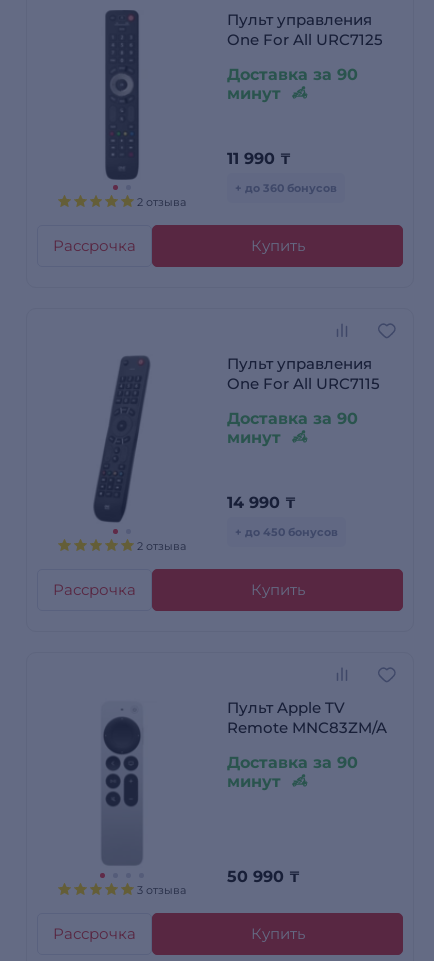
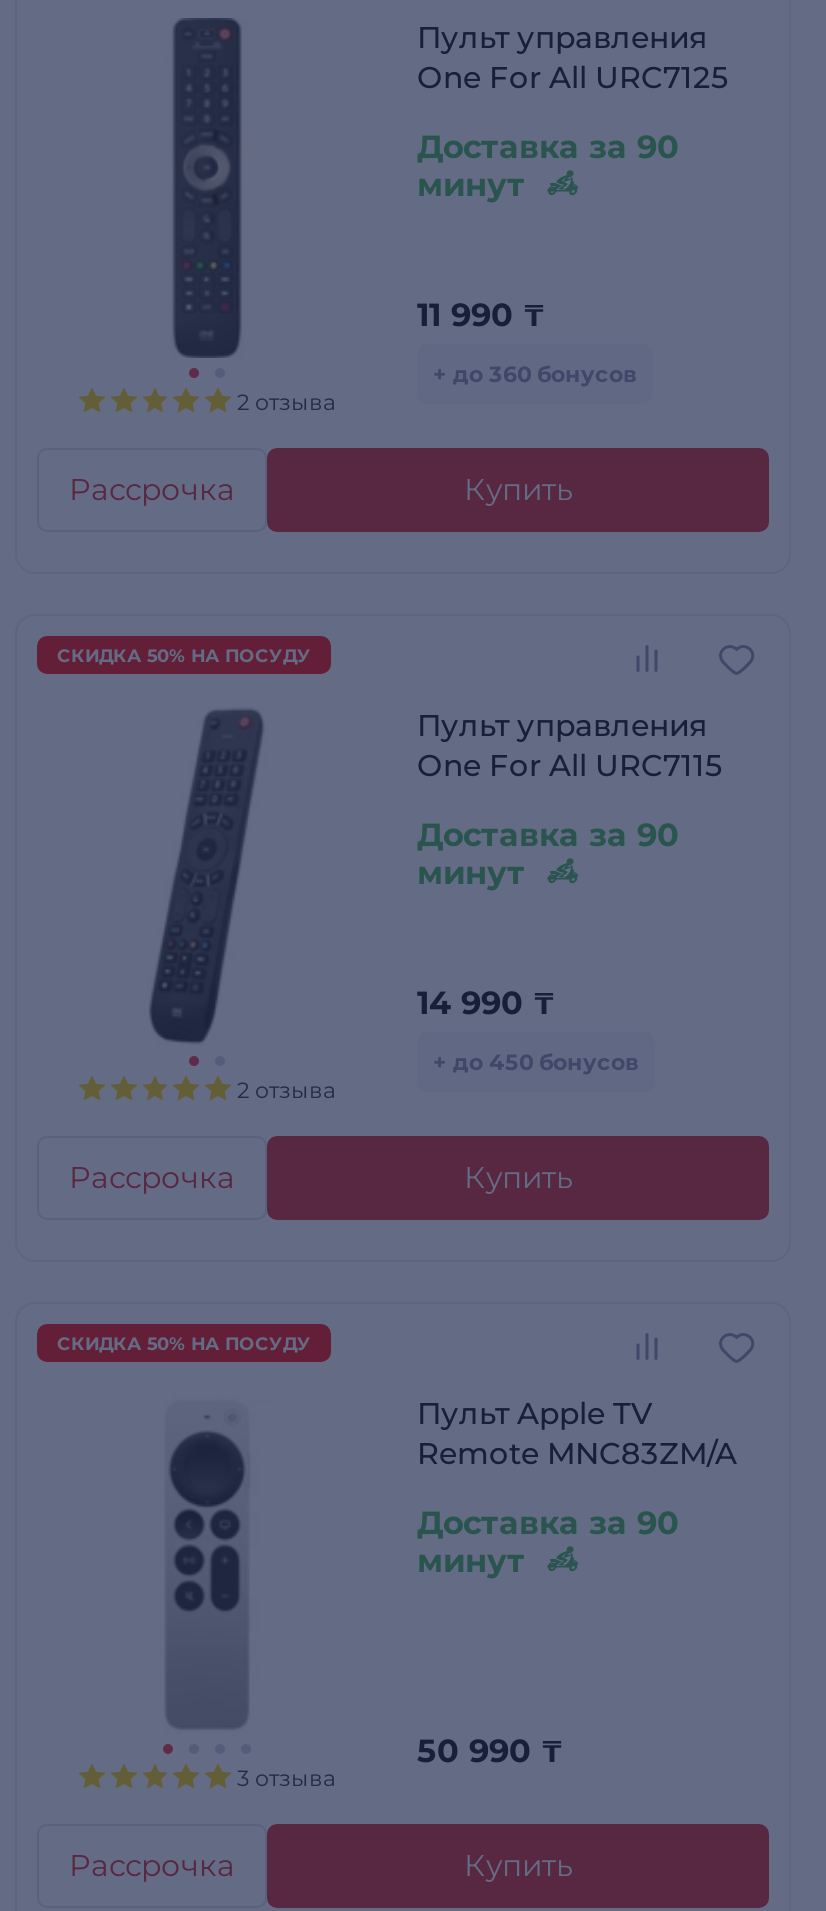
none -> [57,644,311,666] СКИДКА 50% НА ПОСУДУ
none -> [57,1332,311,1354] СКИДКА 50% НА ПОСУДУ

